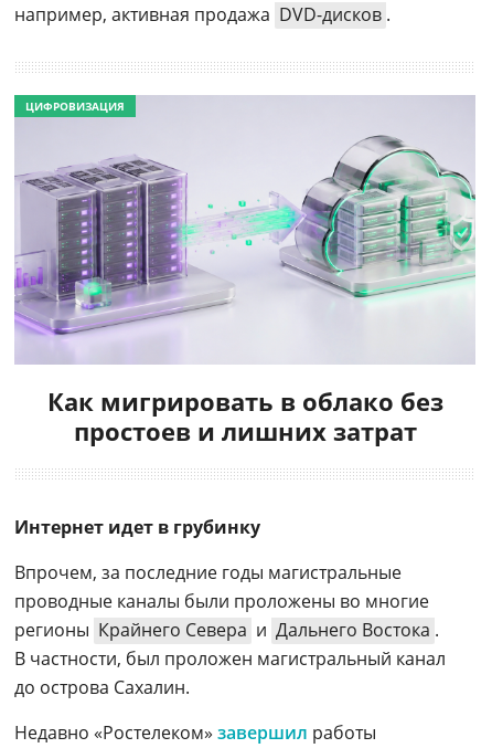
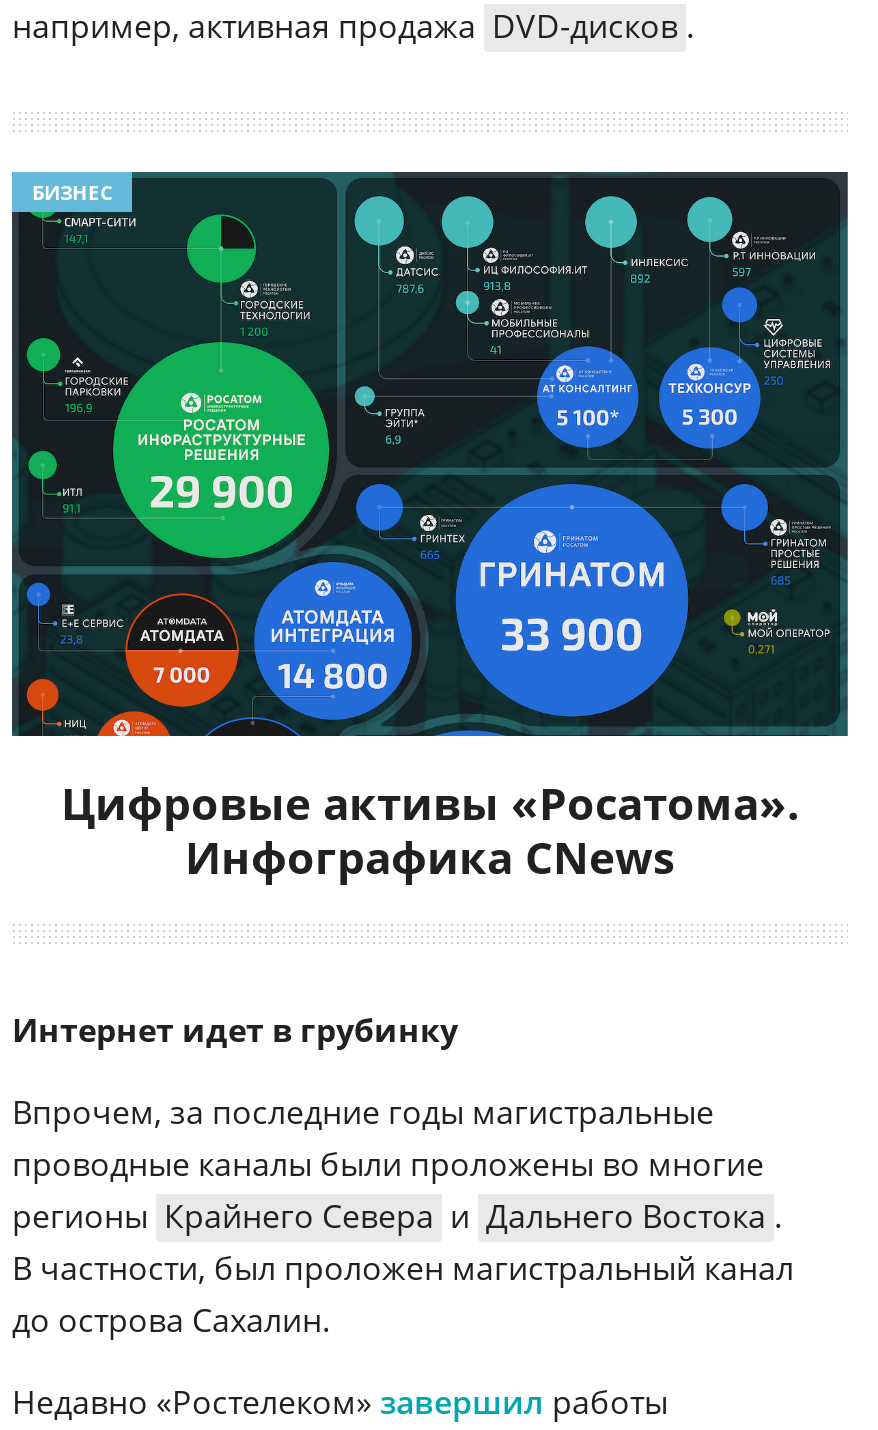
[13,95,477,365] [image] | ЦИФРОВИЗАЦИЯ -> [10,170,850,738] [image] | БИЗНЕС
[47,384,443,447] Как мигрировать в облако без | простоев и лишних затрат -> [61,772,799,886] Цифровые активы «Росатома». | Инфографика CNews

